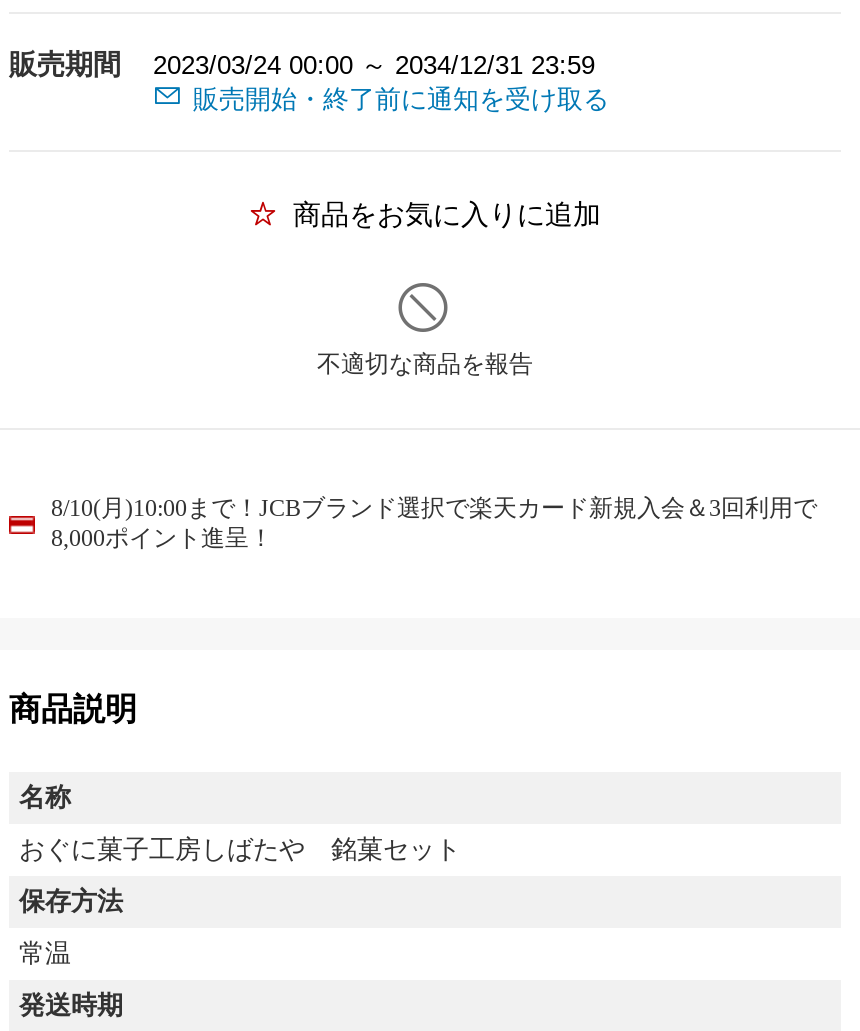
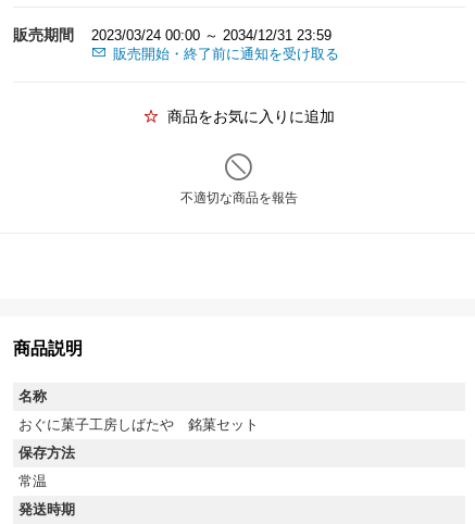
[51,494,817,552] 8/10(月)10:00まで！JCBブランド選択で楽天カード新規入会＆3回利用で | 8,000ポイント進呈！ -> none

